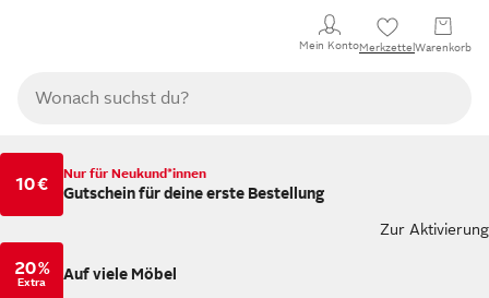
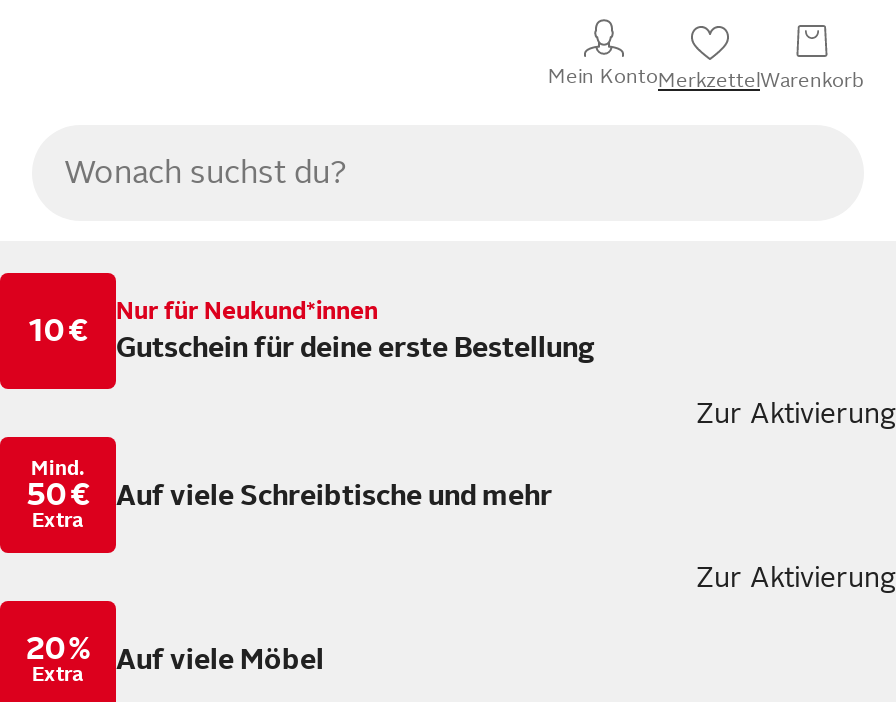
none -> [26,457,90,531] Mind. | 50 € | Extra
none -> [116,479,896,593] Auf viele Schreibtische und mehr | Zur Aktivierung

